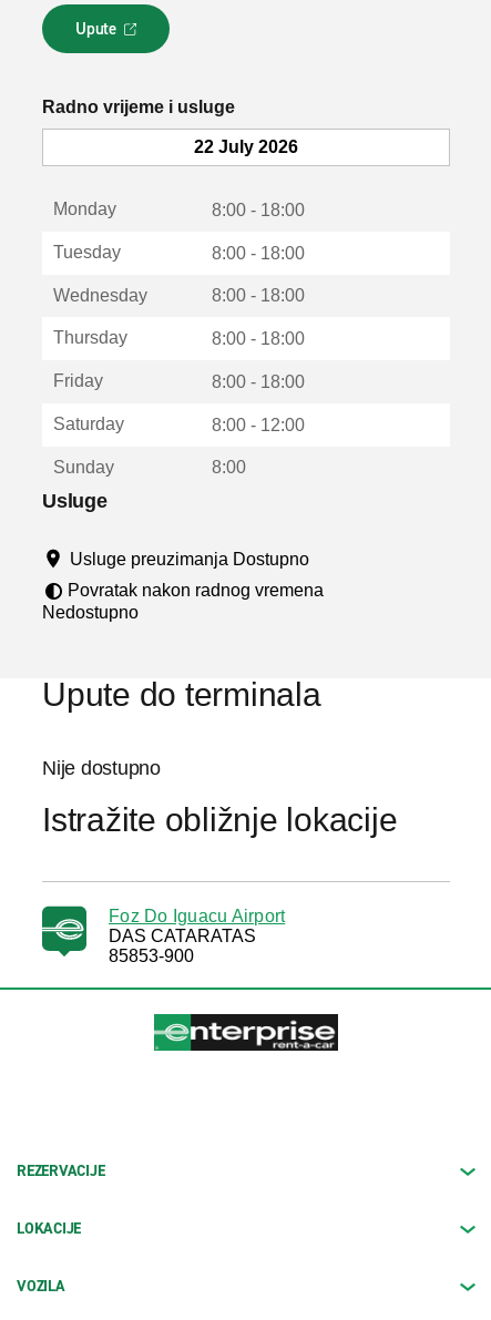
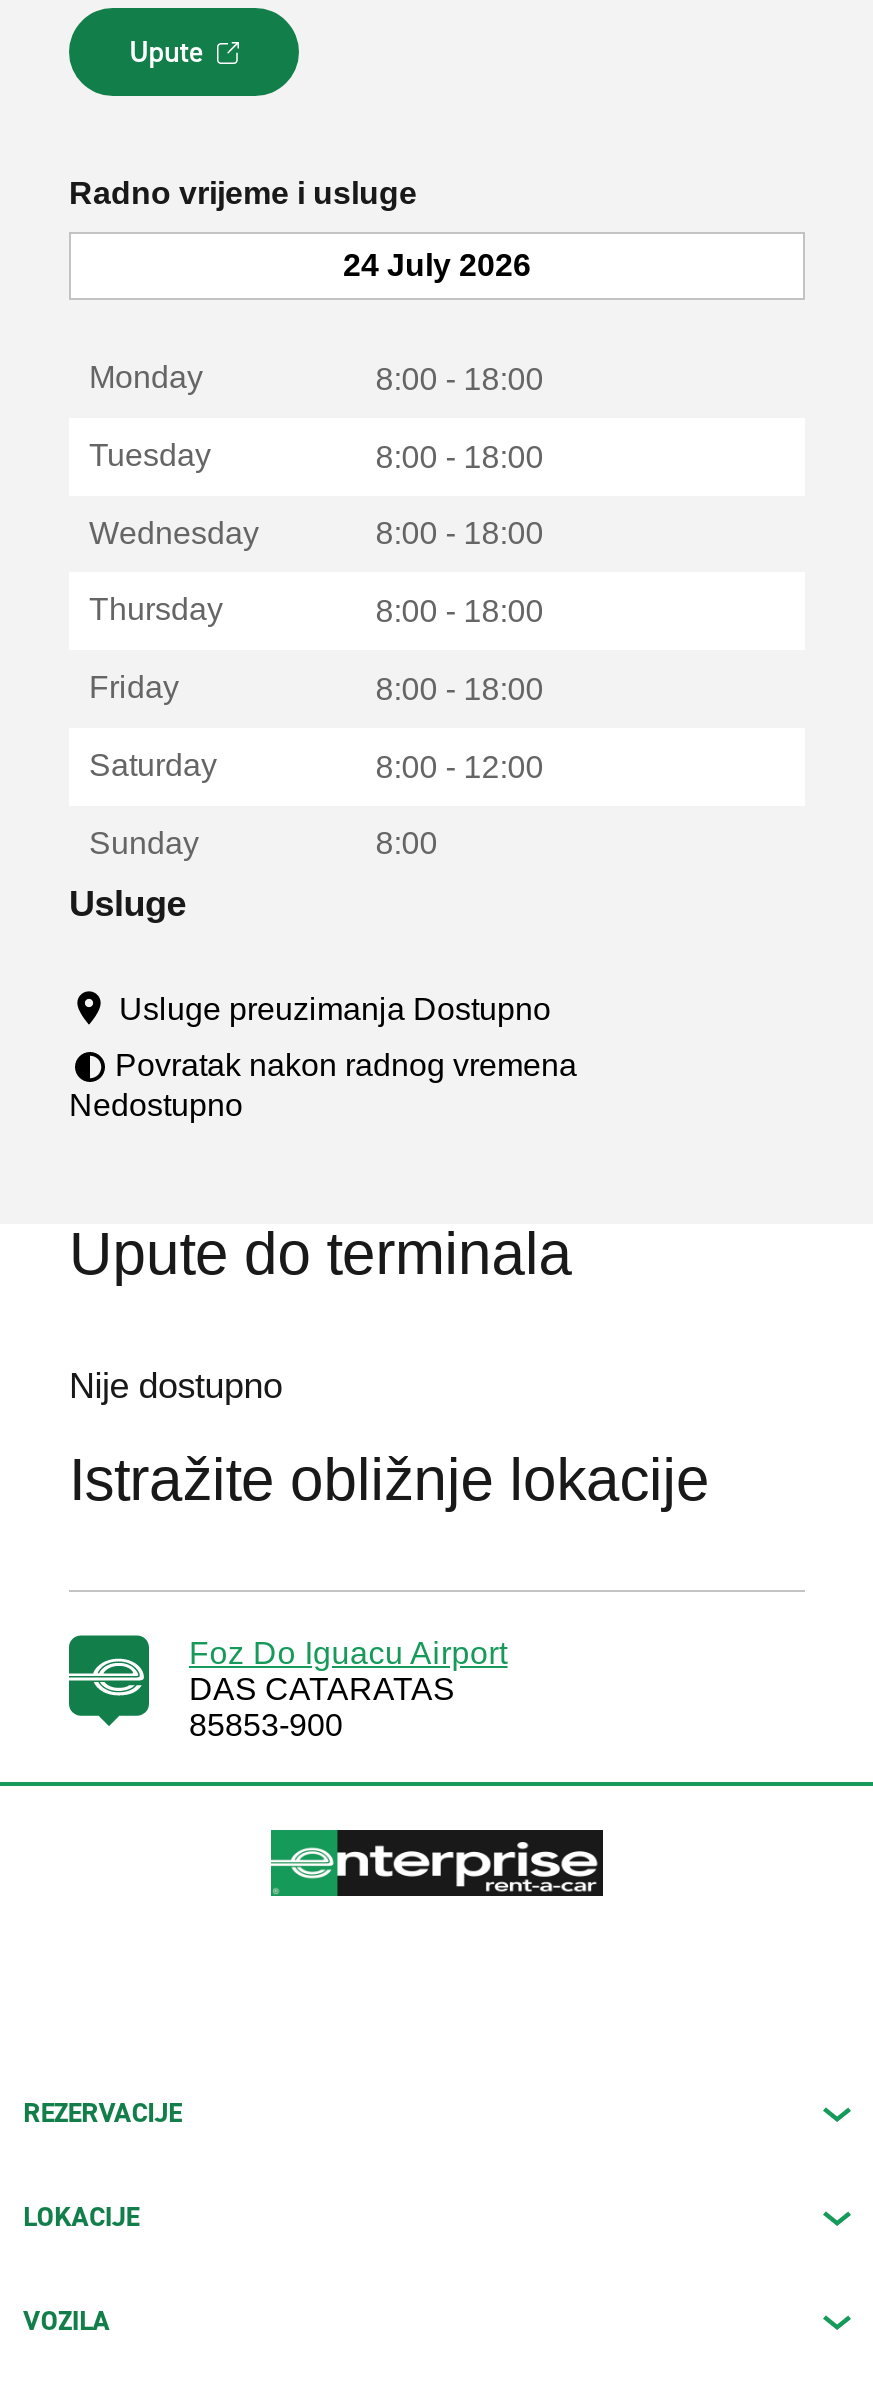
[194,137,298,156] 22 July 2026 -> [343,248,531,282] 24 July 2026

